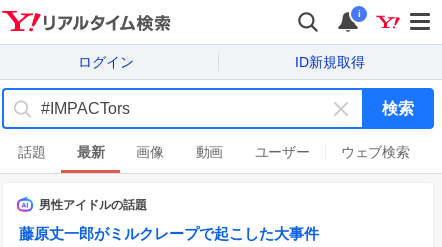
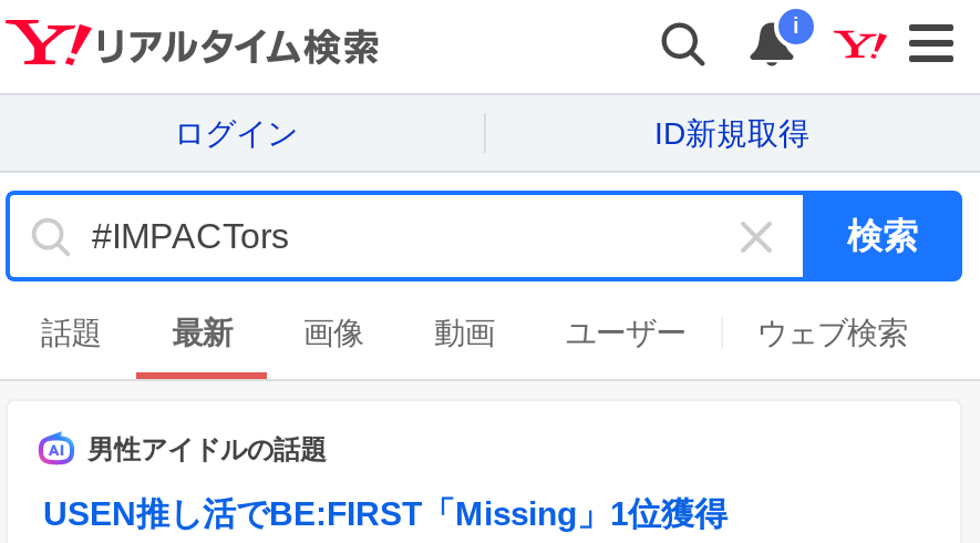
[19,225,319,242] 藤原丈一郎がミルクレープで起こした大事件 -> [43,494,728,532] USEN推し活でBE:FIRST「Missing」1位獲得

